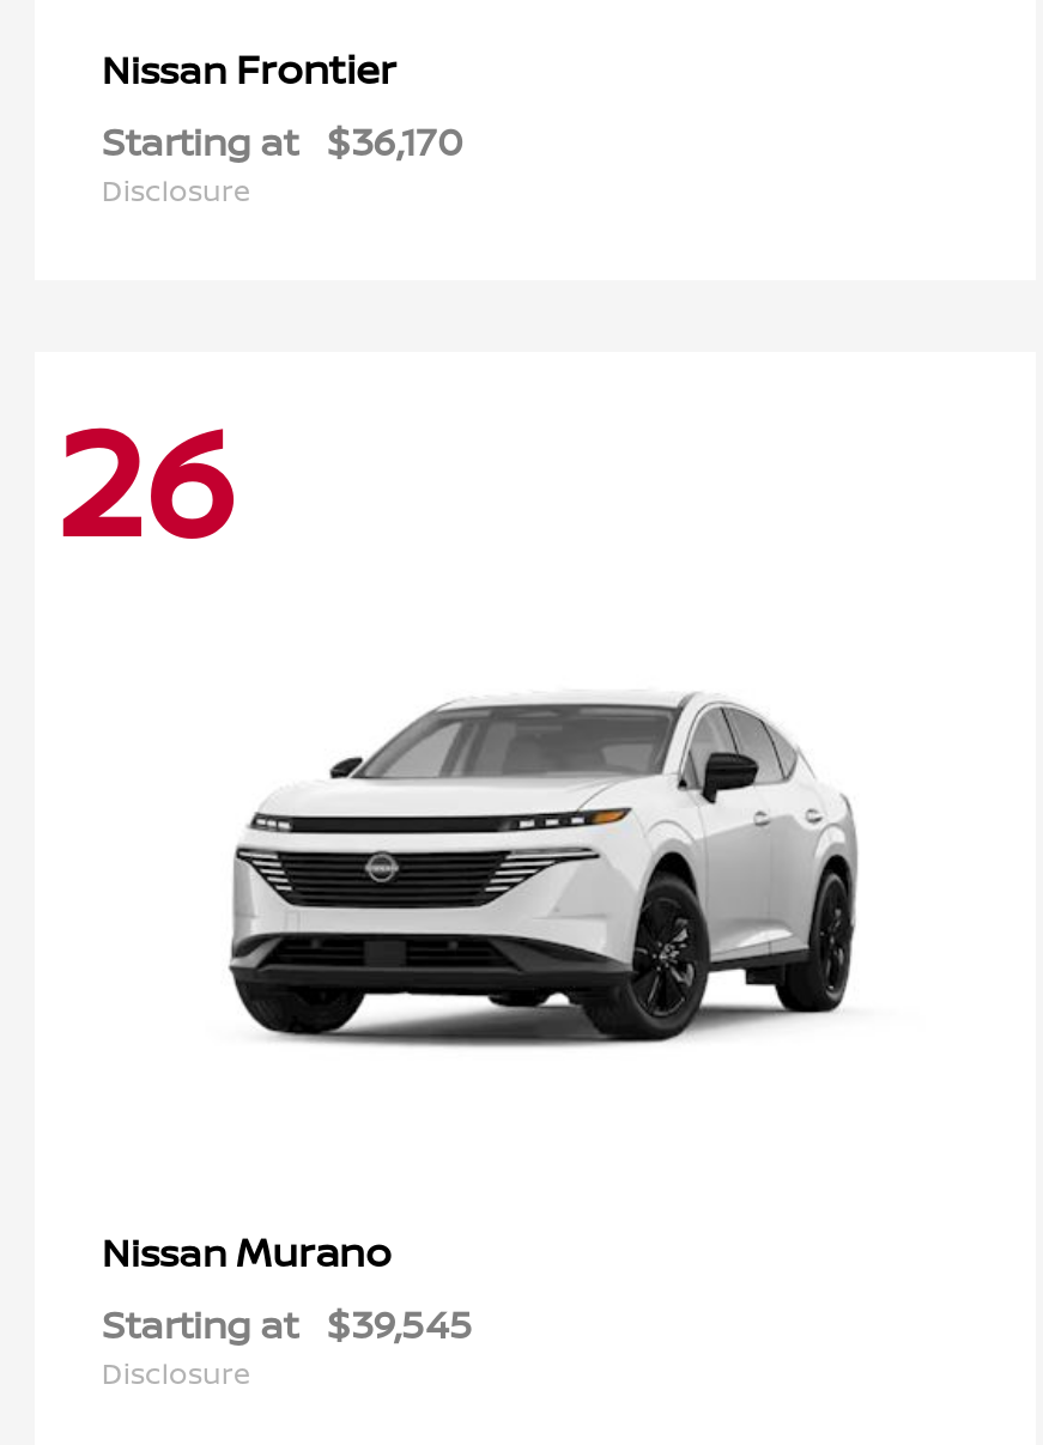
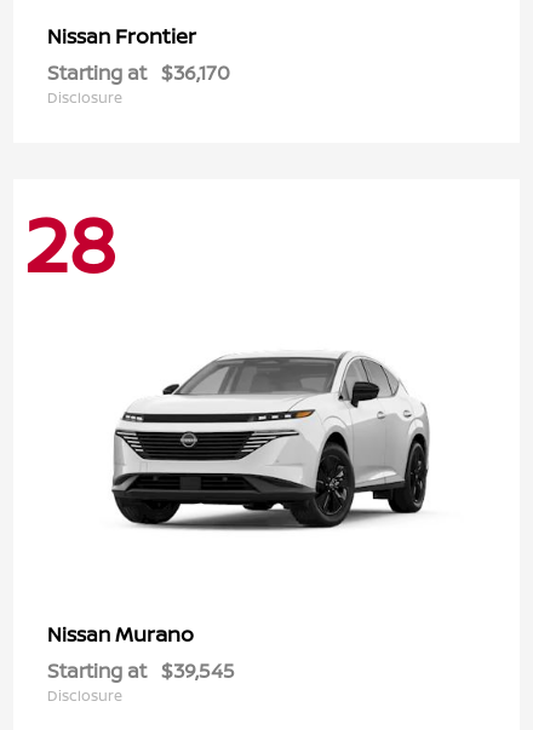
[54,373,236,581] 26 -> [23,190,116,295] 28

